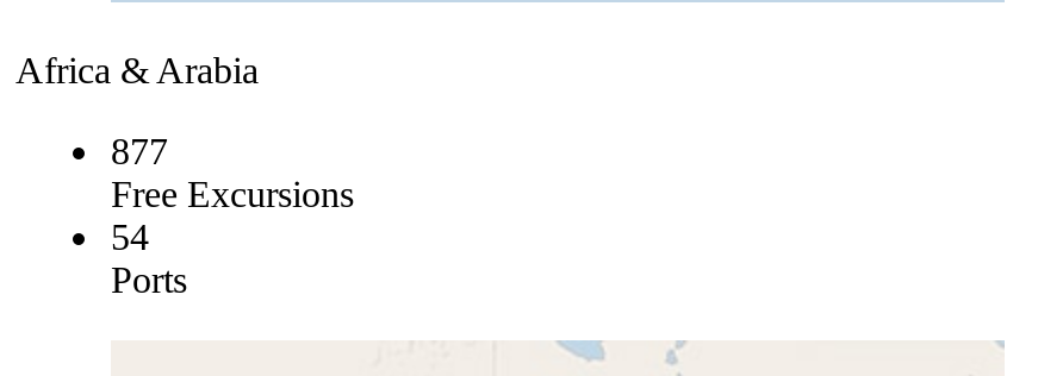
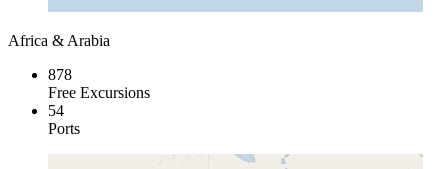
[111,131,168,171] 877 -> [48,66,72,83] 878

